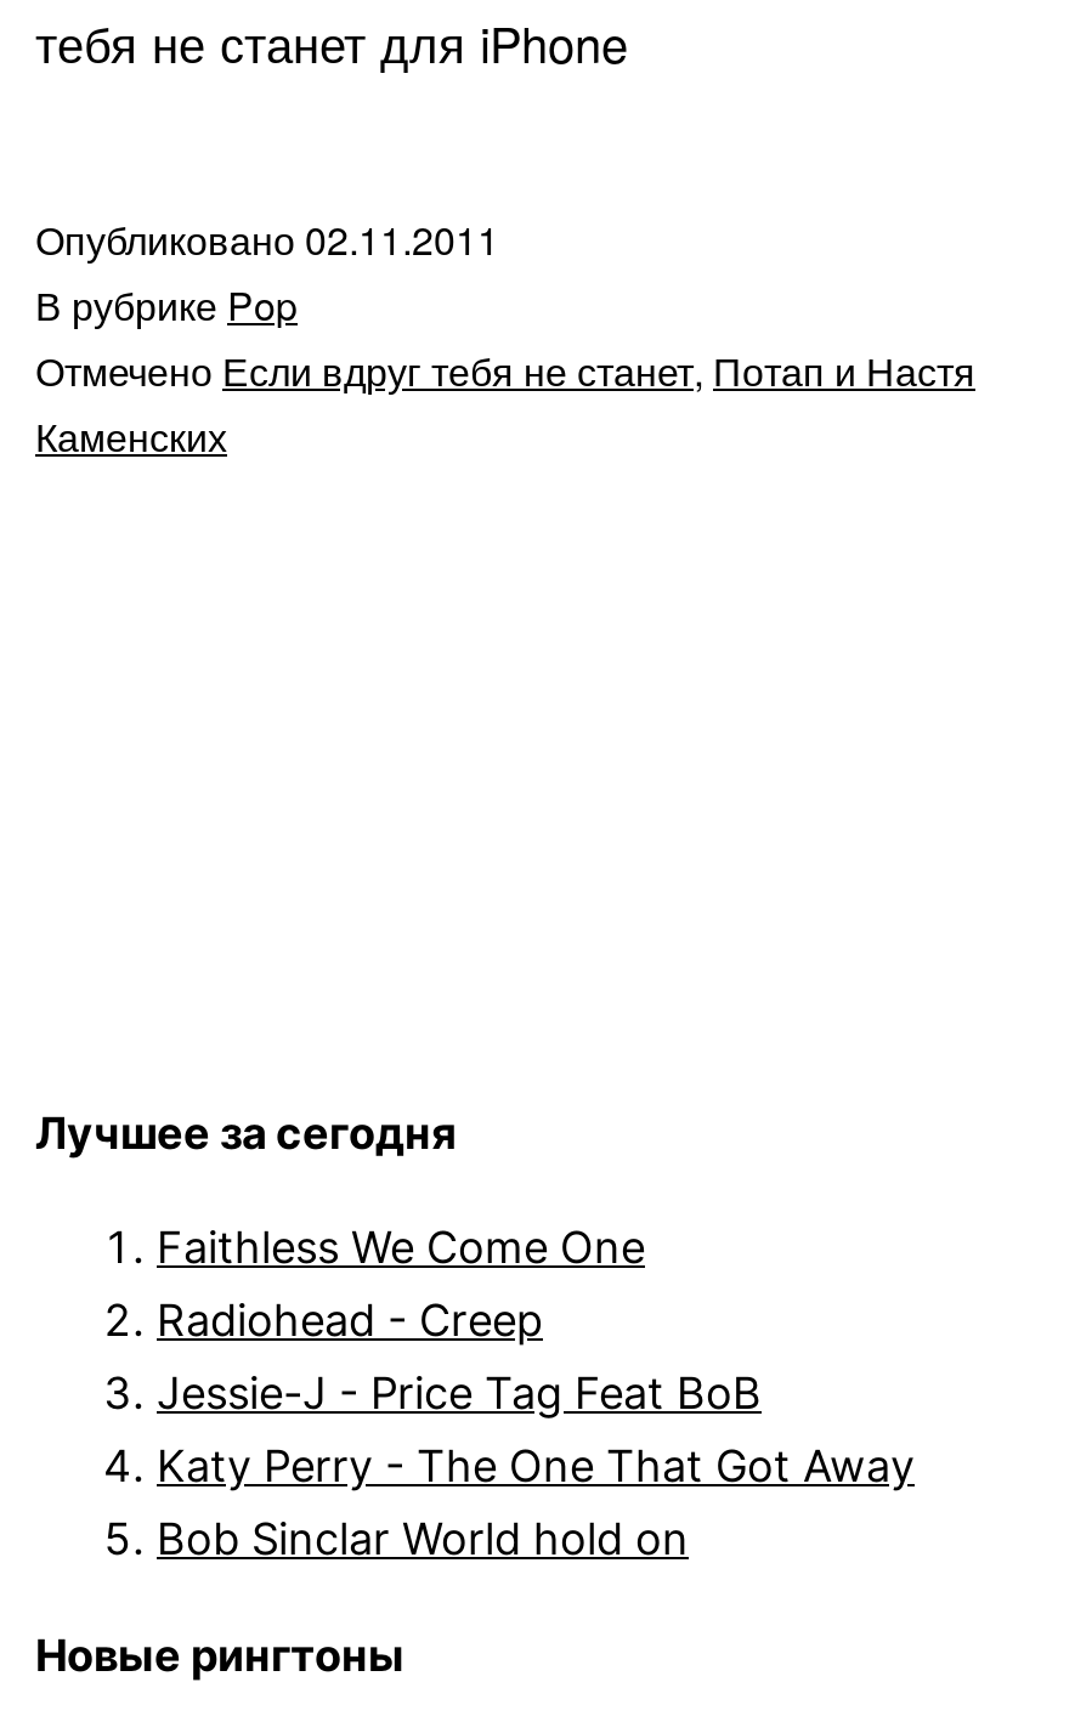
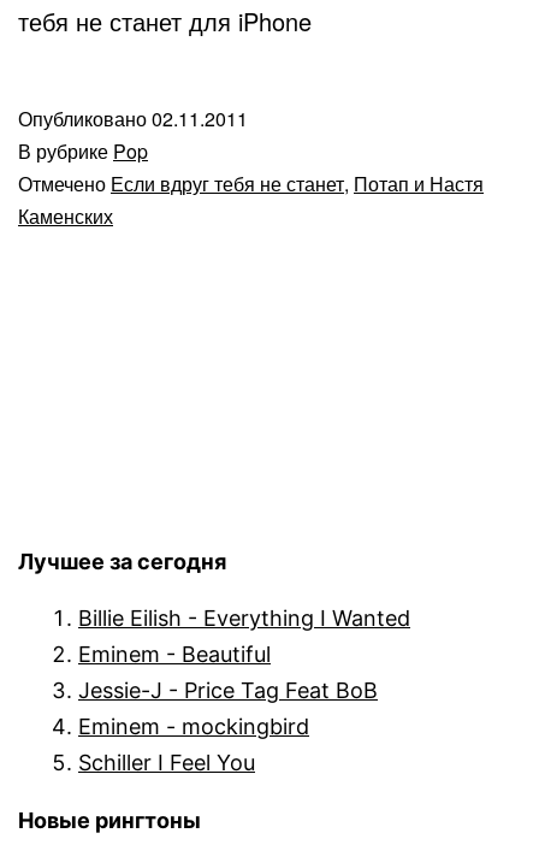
[157,1223,645,1347] Faithless We Come One | Radiohead - Creep -> [78,606,410,667] Billie Eilish - Everything I Wanted | Eminem - Beautiful
[157,1441,915,1565] Katy Perry - The One That Got Away | Bob Sinclar World hold on -> [78,714,309,776] Eminem - mockingbird | Schiller I Feel You

